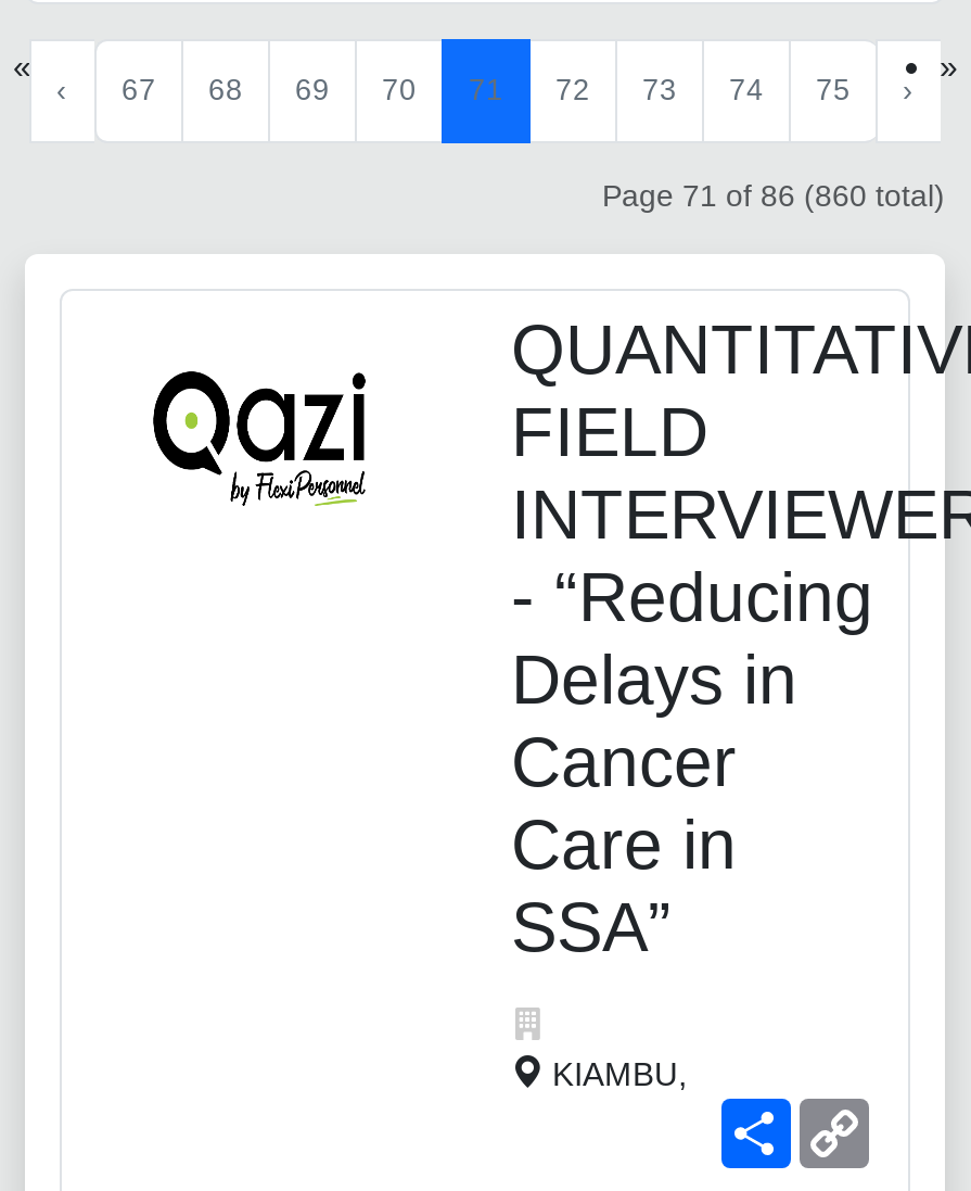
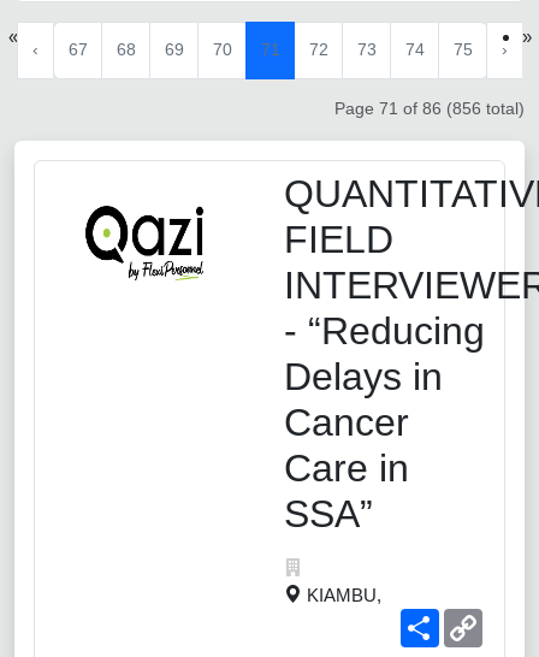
[602,177,945,212] Page 71 of 86 (860 total) -> [334,98,525,117] Page 71 of 86 (856 total)

